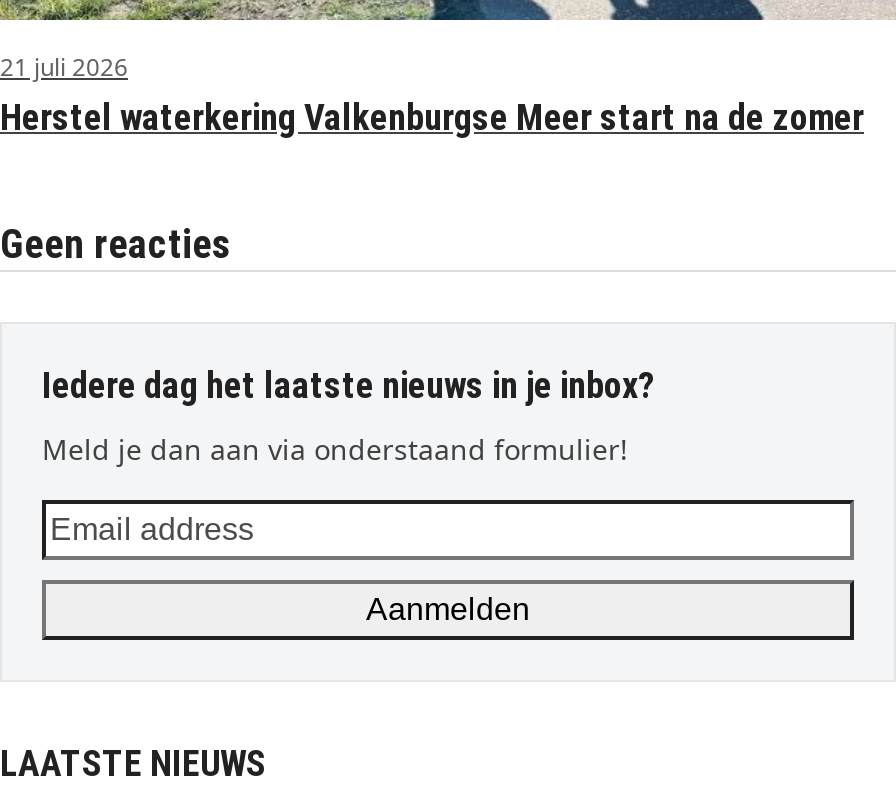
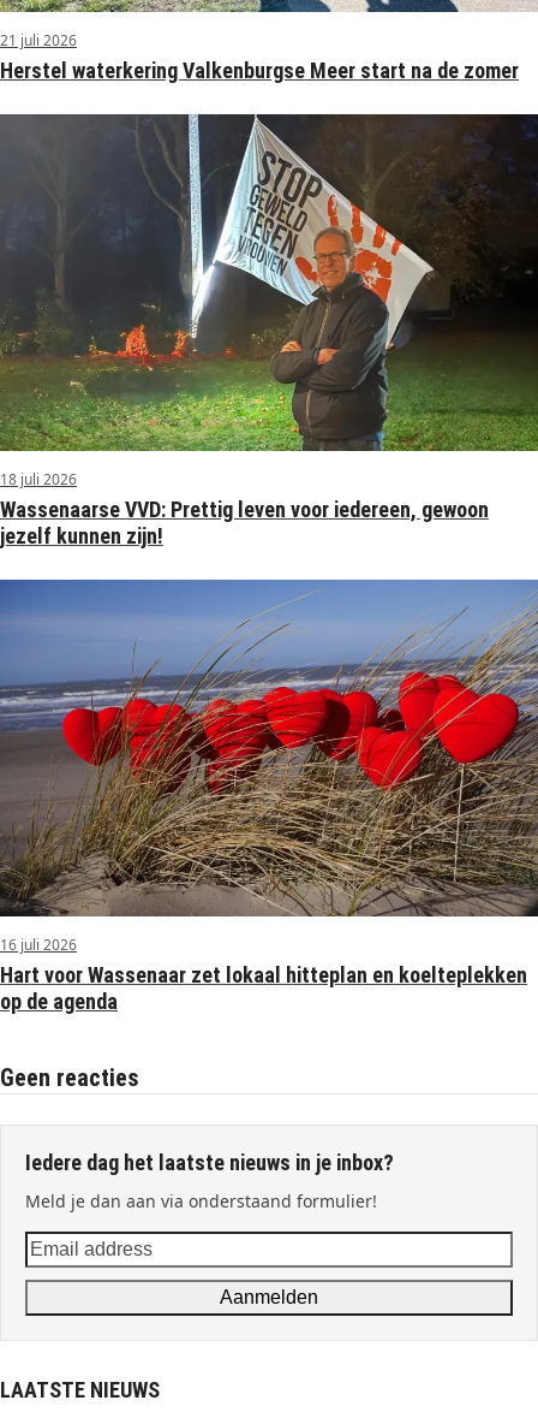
none -> [0,113,534,549] [image] | 18 juli 2026 | Wassenaarse VVD: Prettig leven voor iedereen, gewoon | jezelf kunnen zijn!
none -> [0,579,534,1014] [image] | 16 juli 2026 | Hart voor Wassenaar zet lokaal hitteplan en koelteplekken | op de agenda

